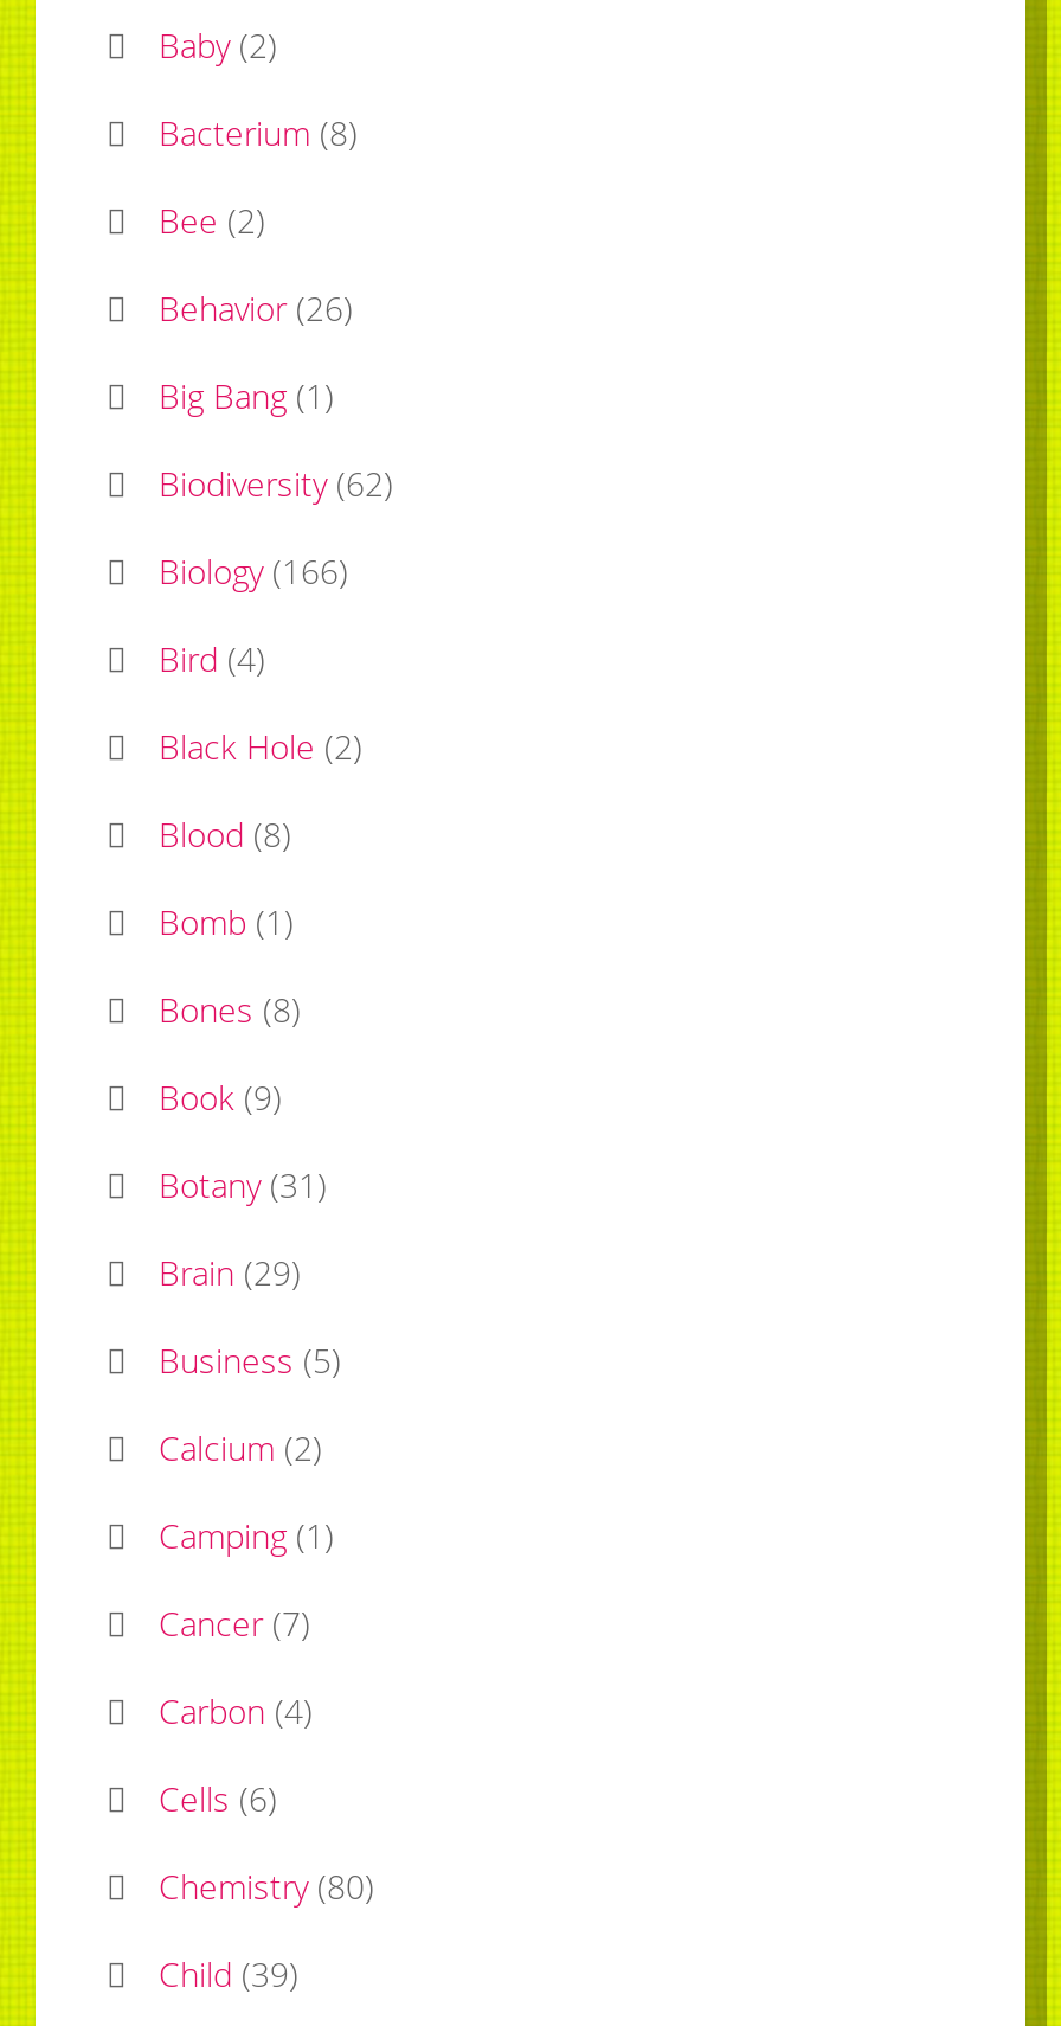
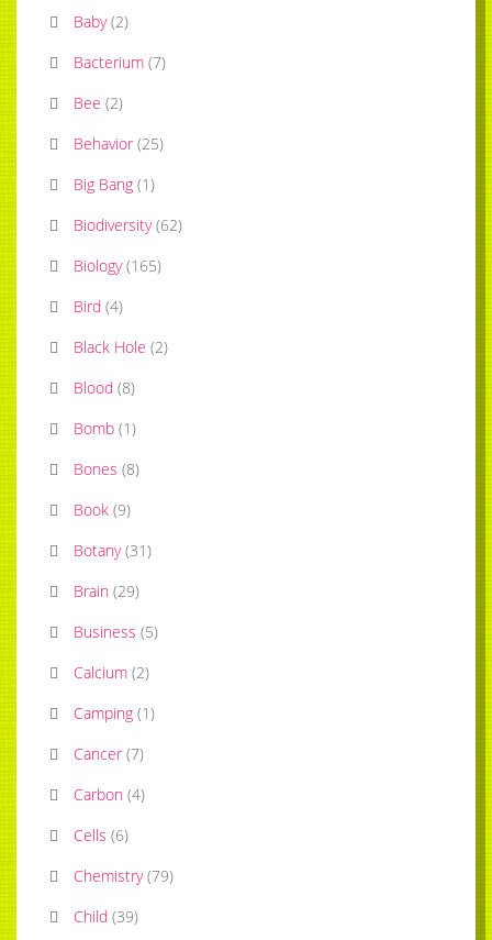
[159,111,358,156] Bacterium (8) -> [74,51,166,72] Bacterium (7)
[159,286,353,331] Behavior (26) -> [74,133,164,154] Behavior (25)
[159,549,348,594] Biology (166) -> [74,255,161,276] Biology (165)
[159,1864,374,1909] Chemistry (80) -> [74,865,174,886] Chemistry (79)

